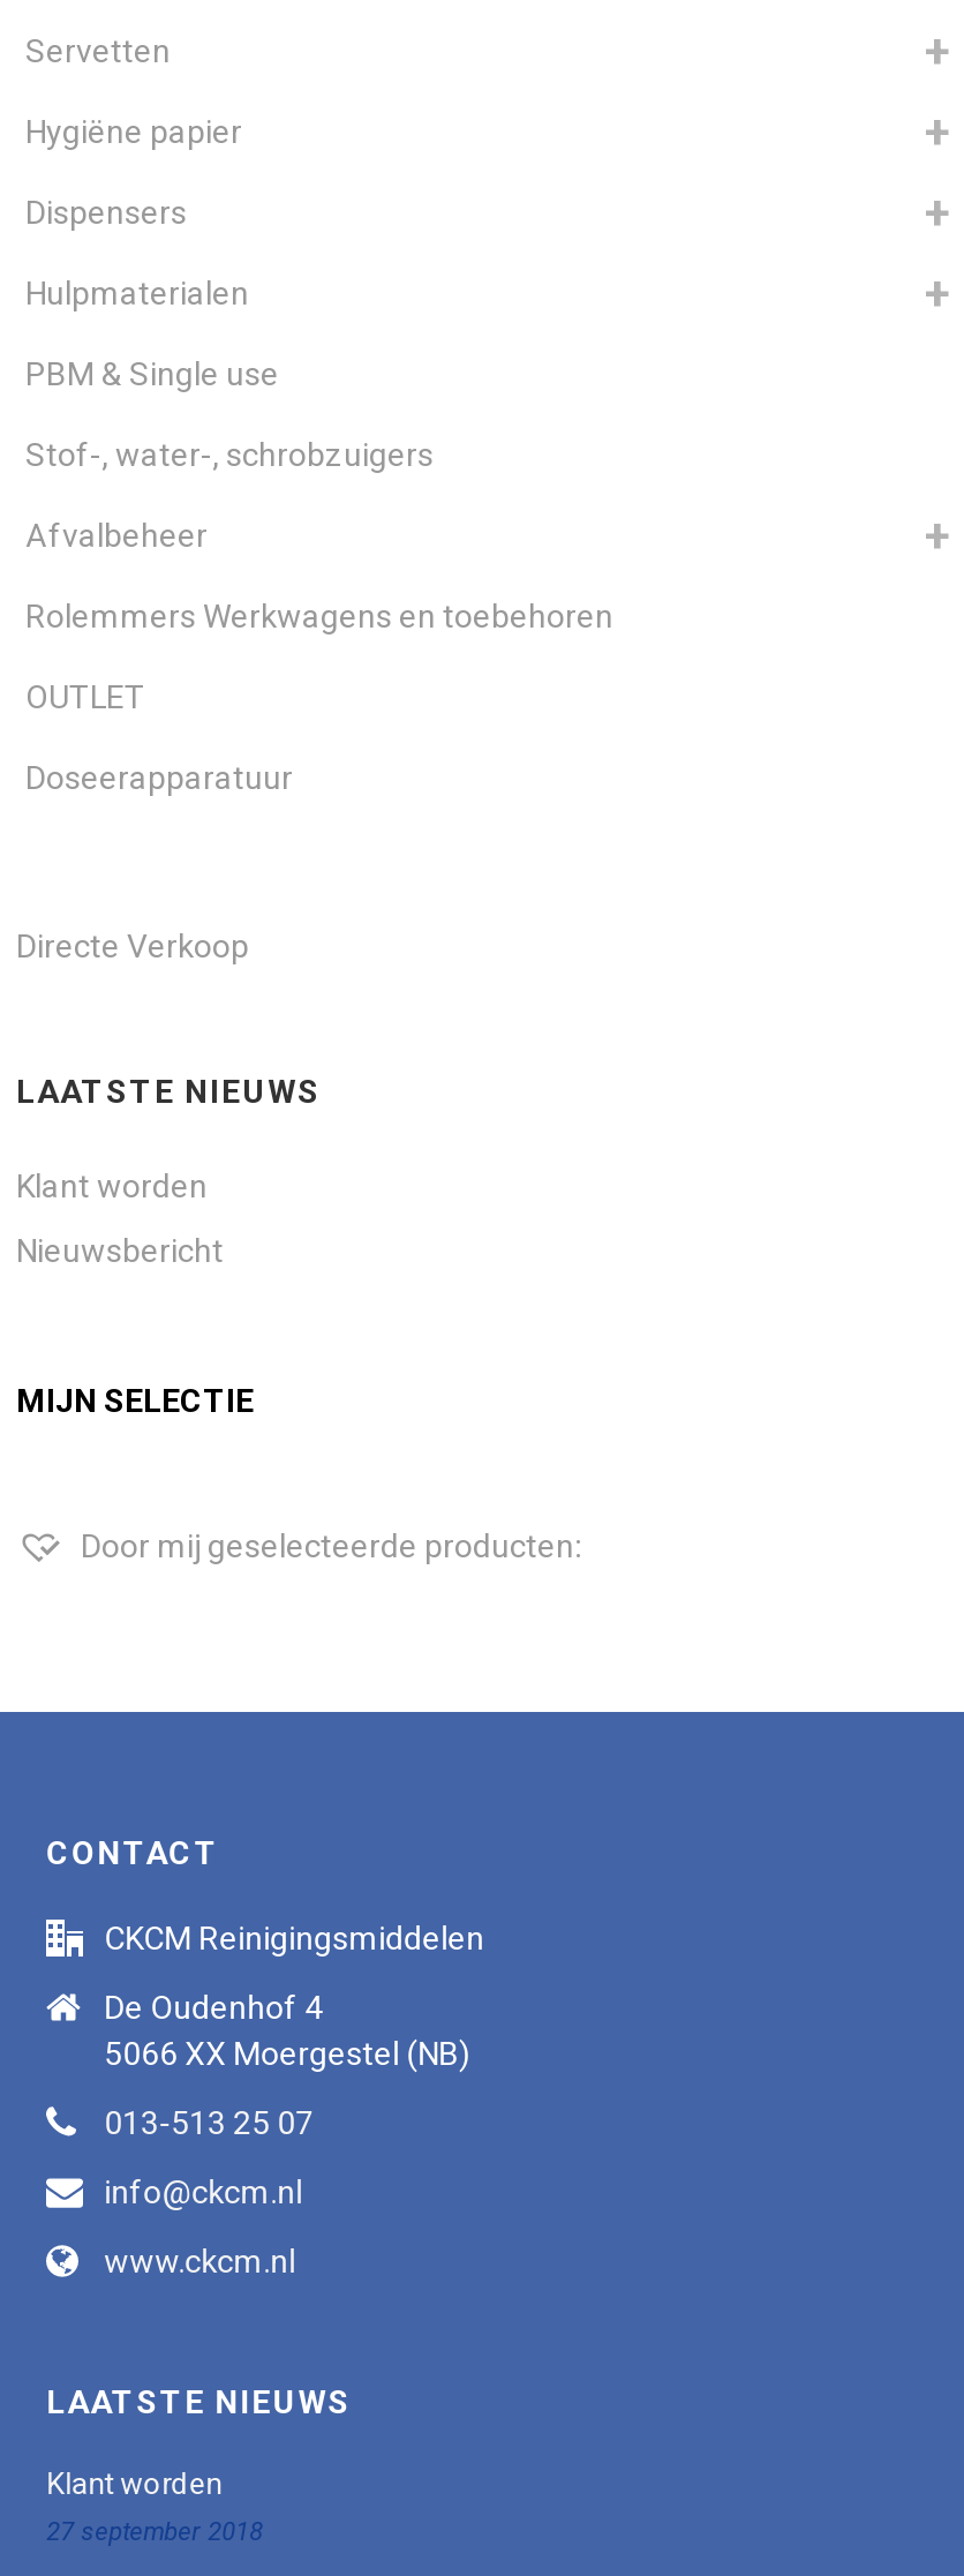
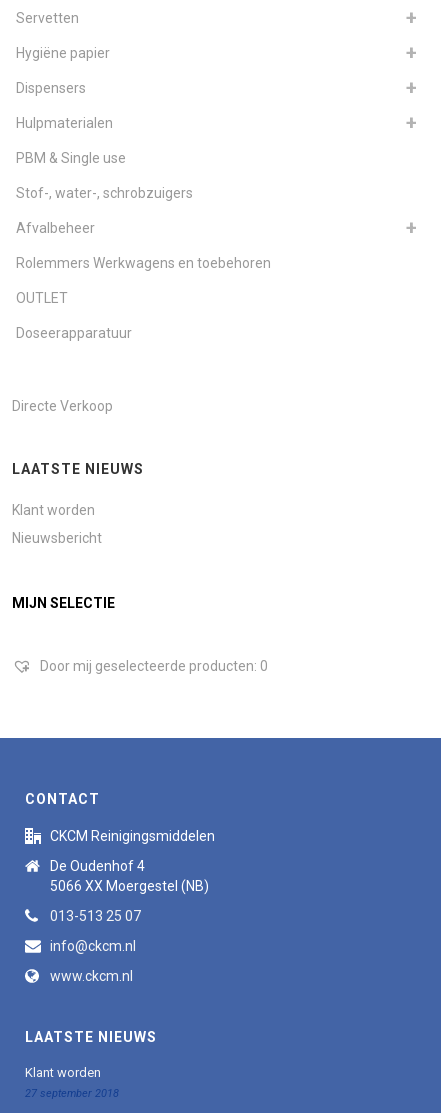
[81,1528,581,1565] Door mij geselecteerde producten: -> [40,658,268,674] Door mij geselecteerde producten: 0

